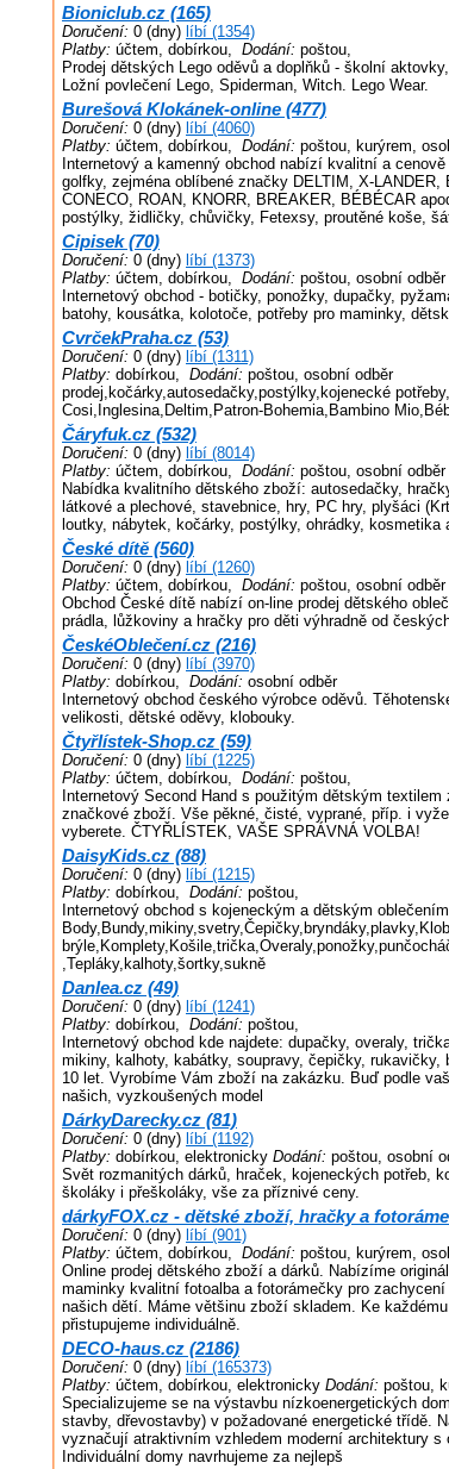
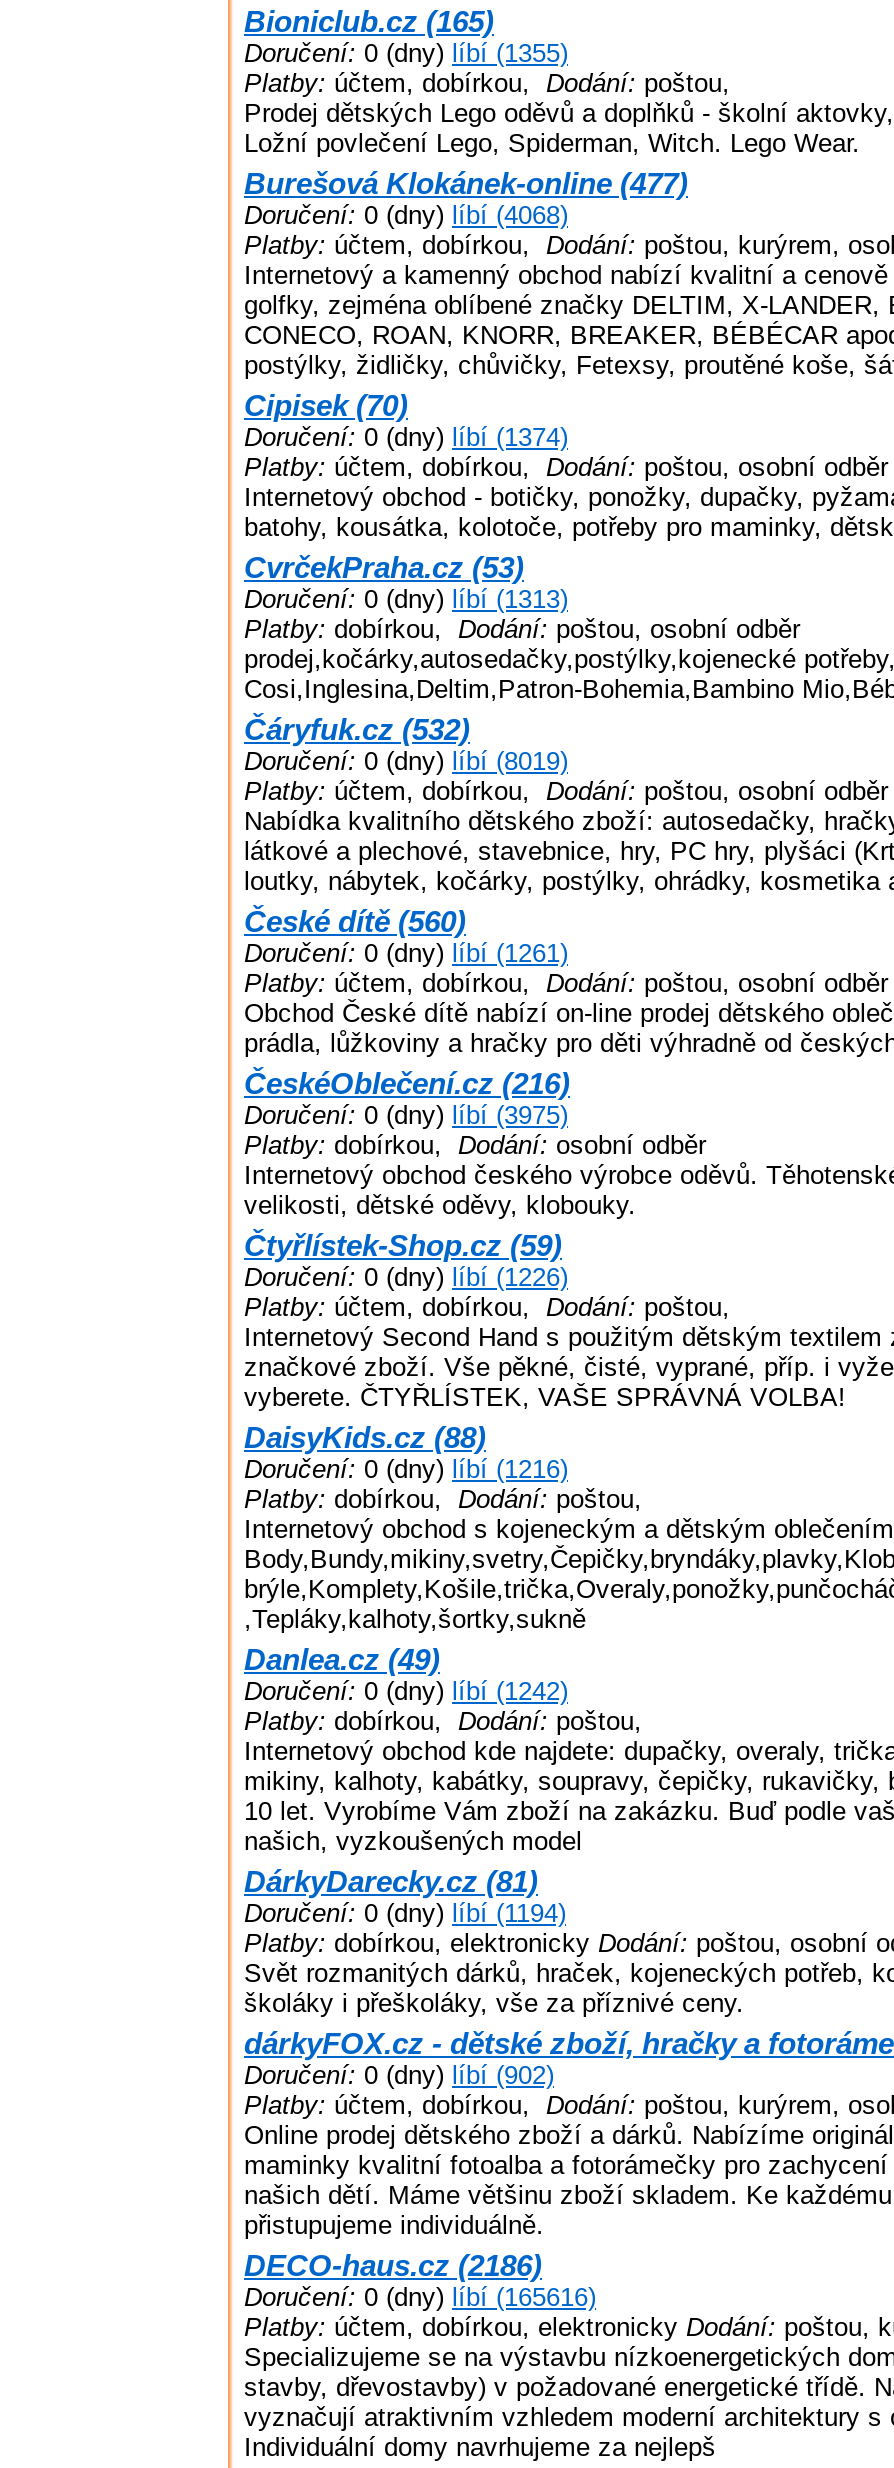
[62,23,255,40] Doručení: 0 (dny) líbí (1354) -> [244,38,568,68] Doručení: 0 (dny) líbí (1355)
[62,119,255,137] Doručení: 0 (dny) líbí (4060) -> [244,200,568,230] Doručení: 0 (dny) líbí (4068)
[62,251,255,269] Doručení:0 (dny) líbí (1373) -> [244,422,568,452] Doručení:0 (dny) líbí (1374)
[62,348,254,365] Doručení: 0 (dny) líbí (1311) -> [244,584,568,614] Doručení: 0 (dny) líbí (1313)
[62,444,255,462] Doručení: 0 (dny) líbí (8014) -> [244,746,568,776] Doručení: 0 (dny) líbí (8019)
[62,558,255,576] Doručení: 0 (dny) líbí (1260) -> [244,938,568,968] Doručení: 0 (dny) líbí (1261)
[62,655,255,673] Doručení: 0 (dny) líbí (3970) -> [244,1100,568,1130] Doručení: 0 (dny) líbí (3975)
[62,751,255,769] Doručení: 0 (dny) líbí (1225) -> [244,1262,568,1292] Doručení: 0 (dny) líbí (1226)
[62,865,255,883] Doručení: 0 (dny) líbí (1215) -> [244,1454,568,1484] Doručení: 0 (dny) líbí (1216)
[62,998,255,1015] Doručení: 0 (dny) líbí (1241) -> [244,1676,568,1706] Doručení: 0 (dny) líbí (1242)
[62,1130,254,1148] Doručení: 0 (dny) líbí (1192) -> [244,1898,566,1928] Doručení: 0 (dny) líbí (1194)
[62,1226,247,1244] Doručení: 0 (dny) líbí (901) -> [244,2060,554,2090] Doručení: 0 (dny) líbí (902)
[62,1358,272,1376] Doručení: 0 (dny) líbí (165373) -> [244,2282,596,2312] Doručení: 0 (dny) líbí (165616)

